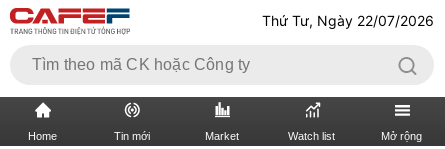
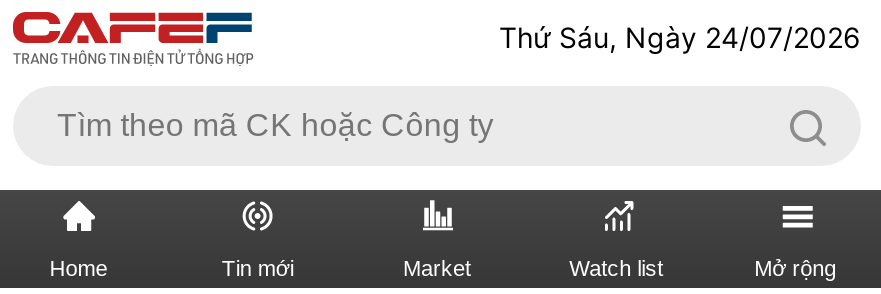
[262,12,434,29] Thứ Tư, Ngày 22/07/2026 -> [499,20,861,54] Thứ Sáu, Ngày 24/07/2026

